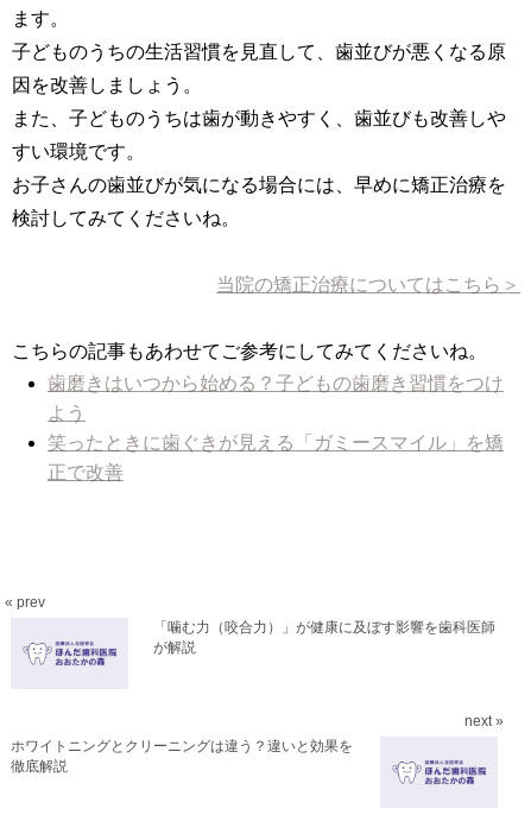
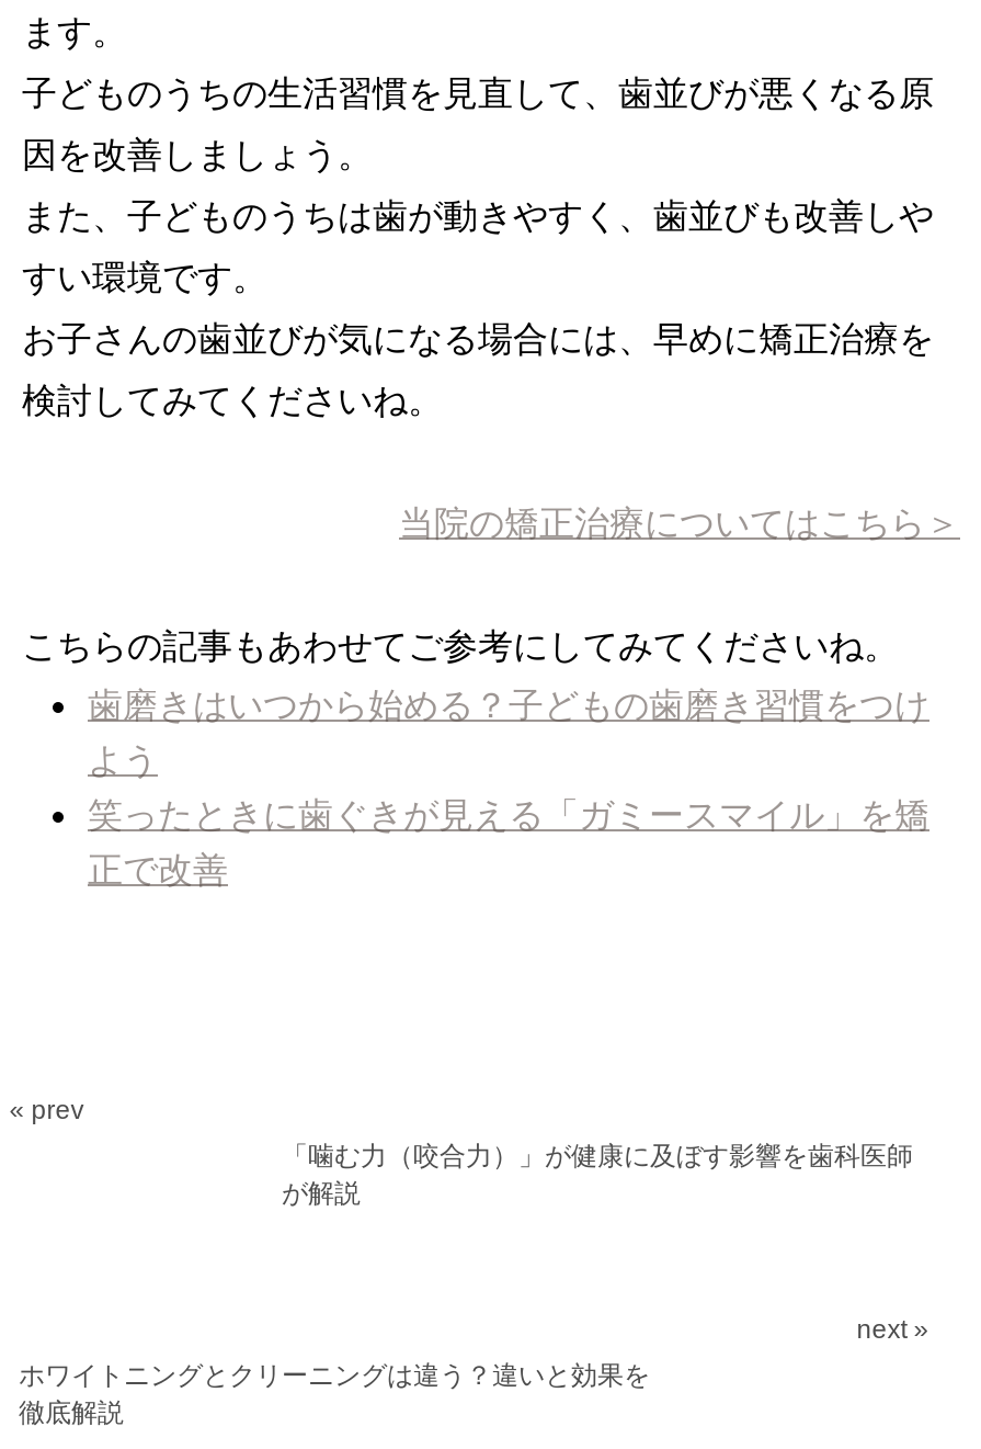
[12,619,127,688] [image] -> none
[381,738,497,807] [image] -> none

